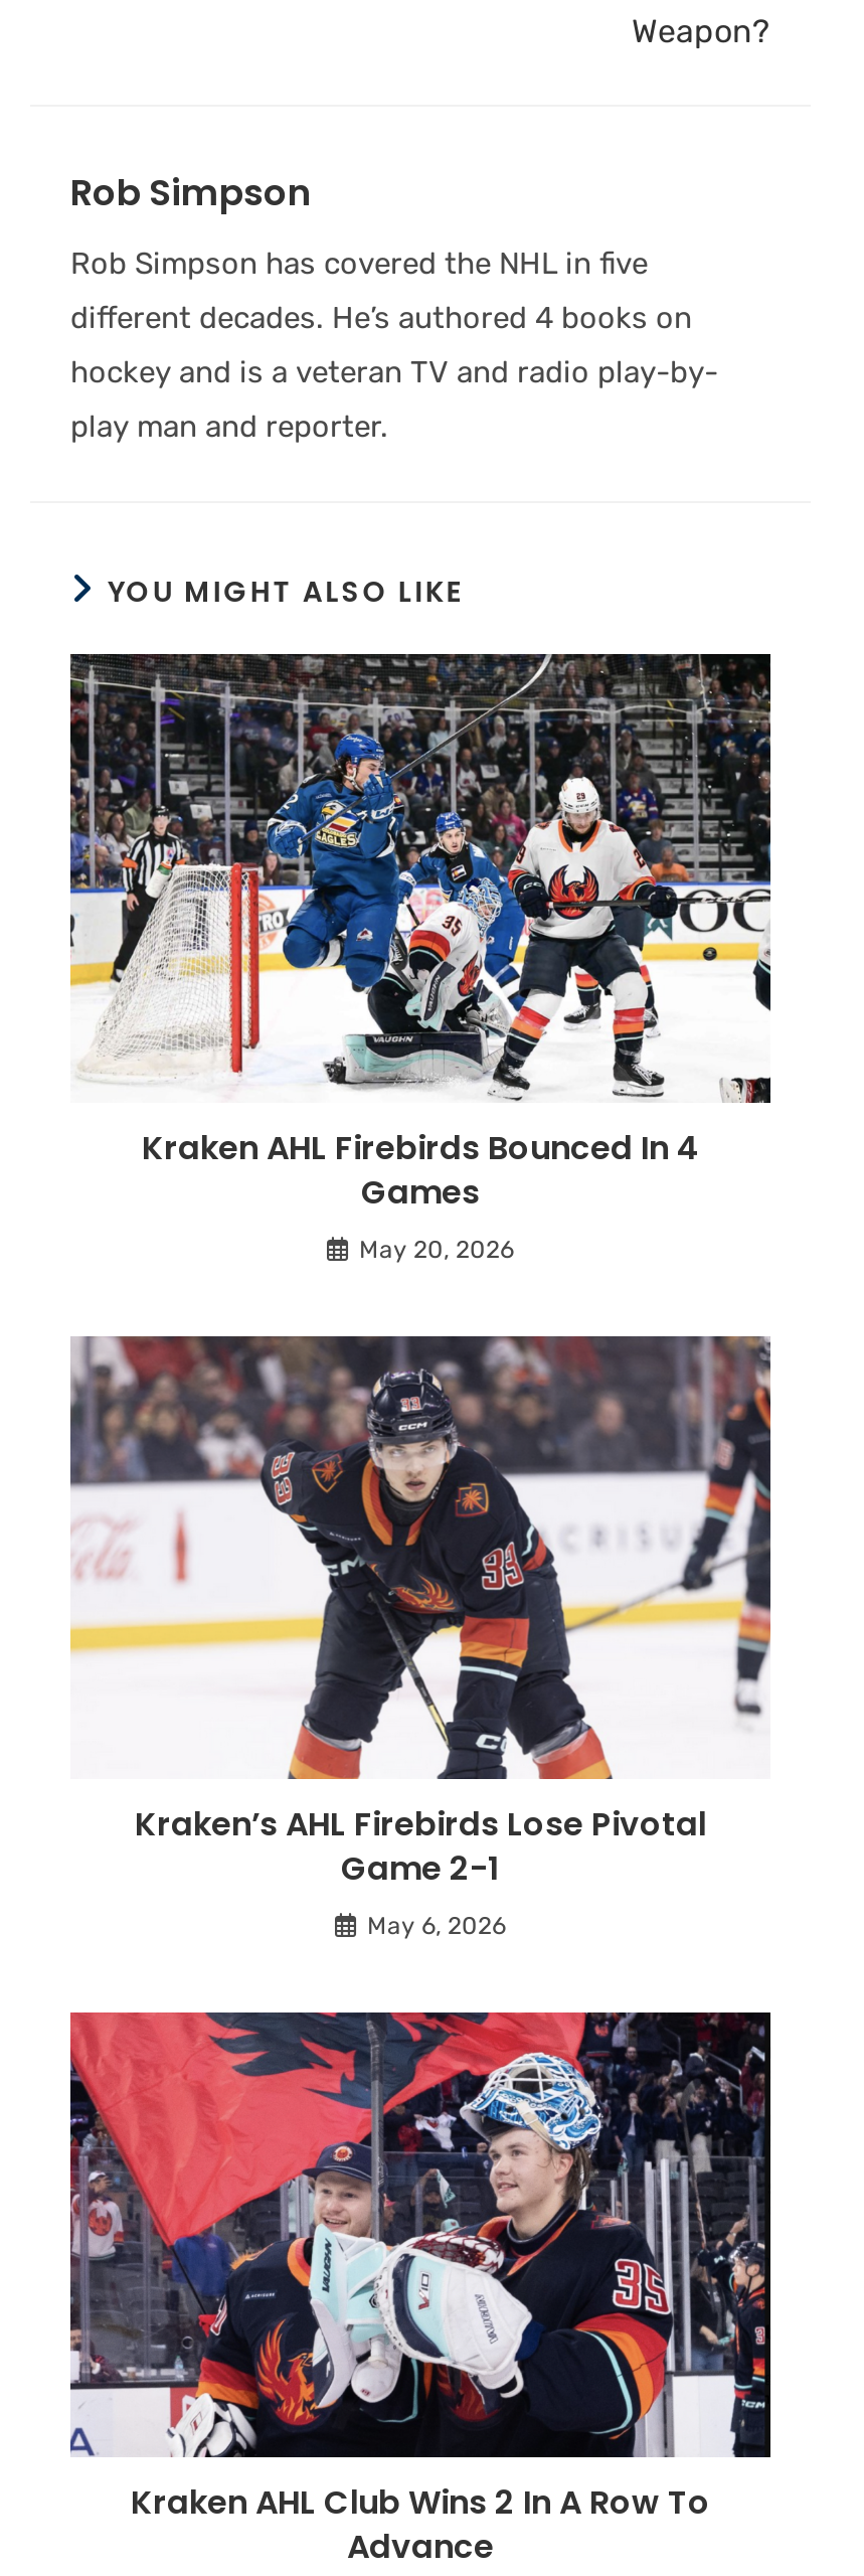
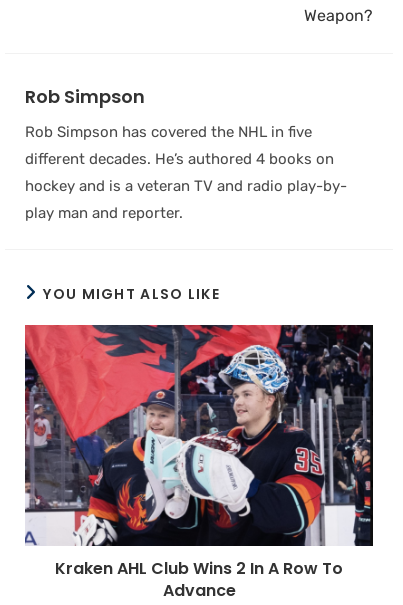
[68,652,772,1264] [image] | Kraken AHL Firebirds Bounced In 4 | Games | May 20, 2026 -> none
[68,1334,772,1940] [image] | Kraken’s AHL Firebirds Lose Pivotal | Game 2-1 | May 6, 2026 -> none

